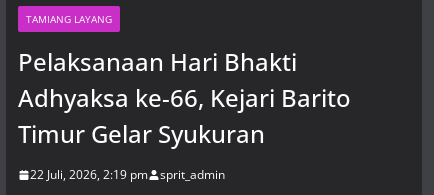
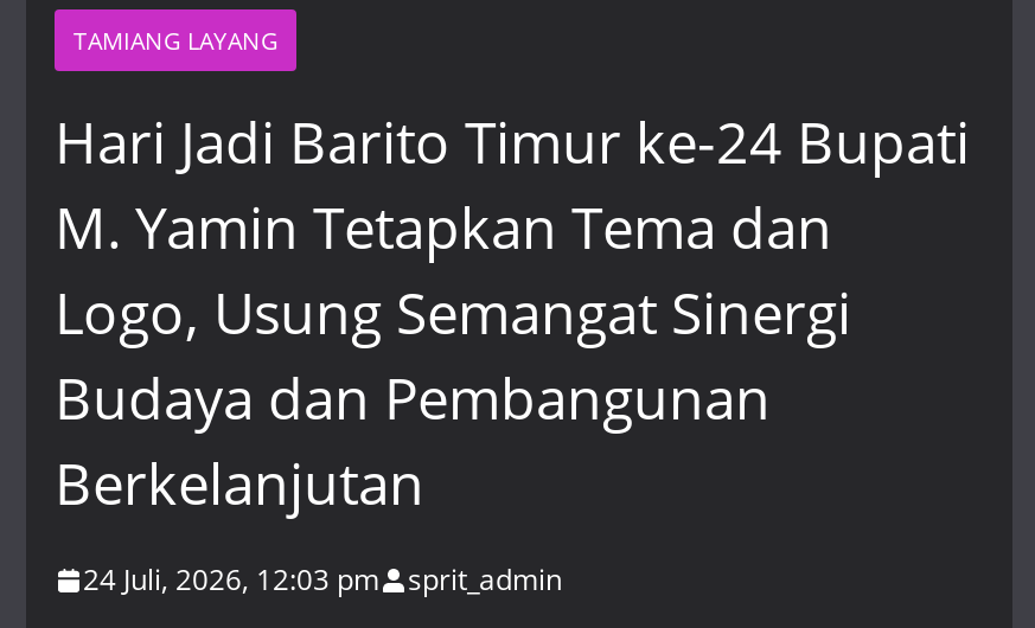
[18,45,351,150] Pelaksanaan Hari Bhakti | Adhyaksa ke-66, Kejari Barito | Timur Gelar Syukuran -> [55,103,970,523] Hari Jadi Barito Timur ke-24 Bupati | M. Yamin Tetapkan Tema dan | Logo, Usung Semangat Sinergi | Budaya dan Pembangunan | Berkelanjutan
[30,166,225,183] 22 Juli, 2026, 2:19 pm sprit_admin -> [83,560,562,601] 24 Juli, 2026, 12:03 pm sprit_admin

